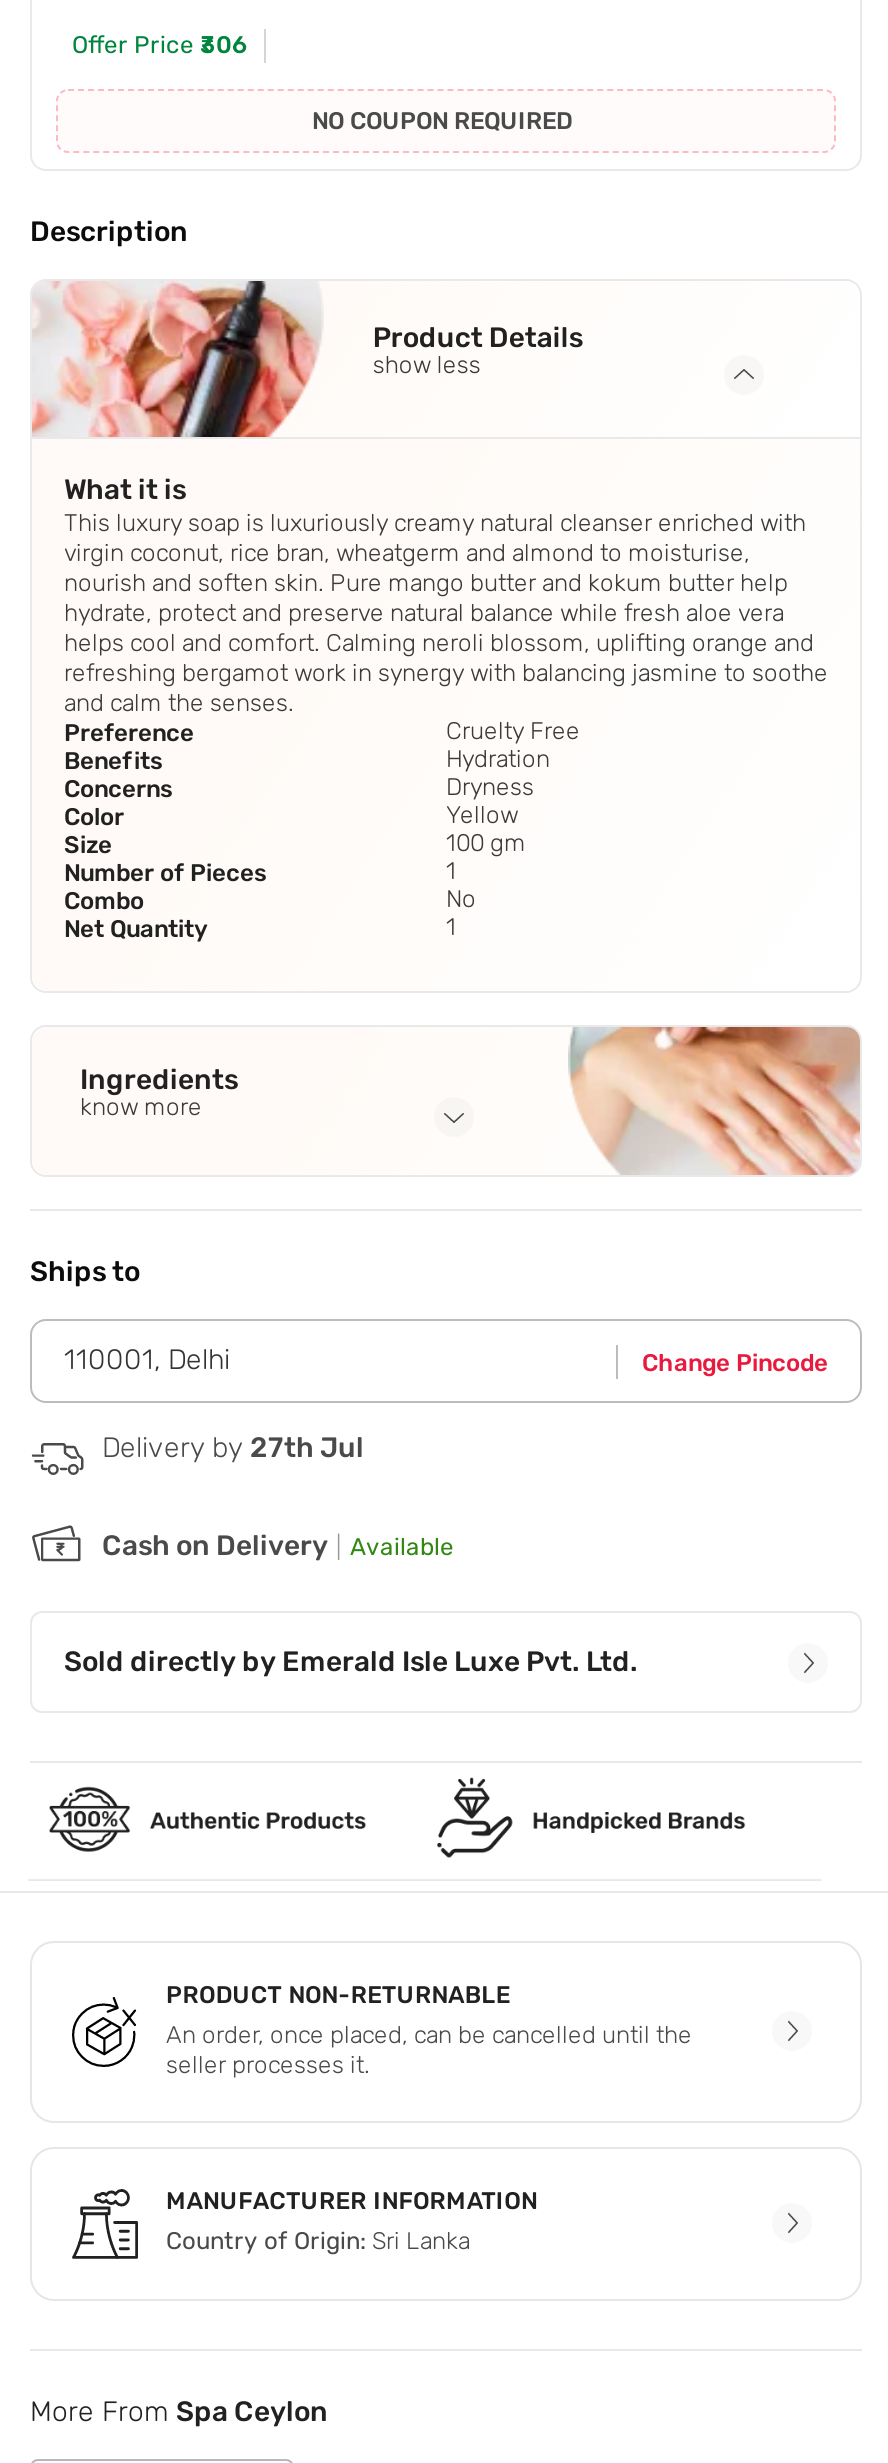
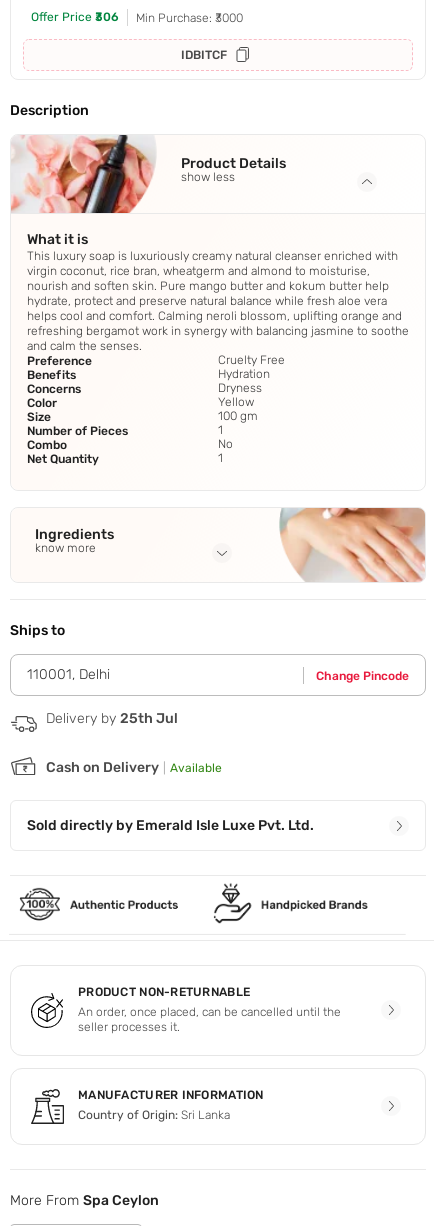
[312,108,572,136] NO COUPON REQUIRED -> [136,11,243,62] Min Purchase: ₹3000 | IDBITCF
[102,1431,364,1465] Delivery by 27th Jul -> [46,710,178,727] Delivery by 25th Jul

